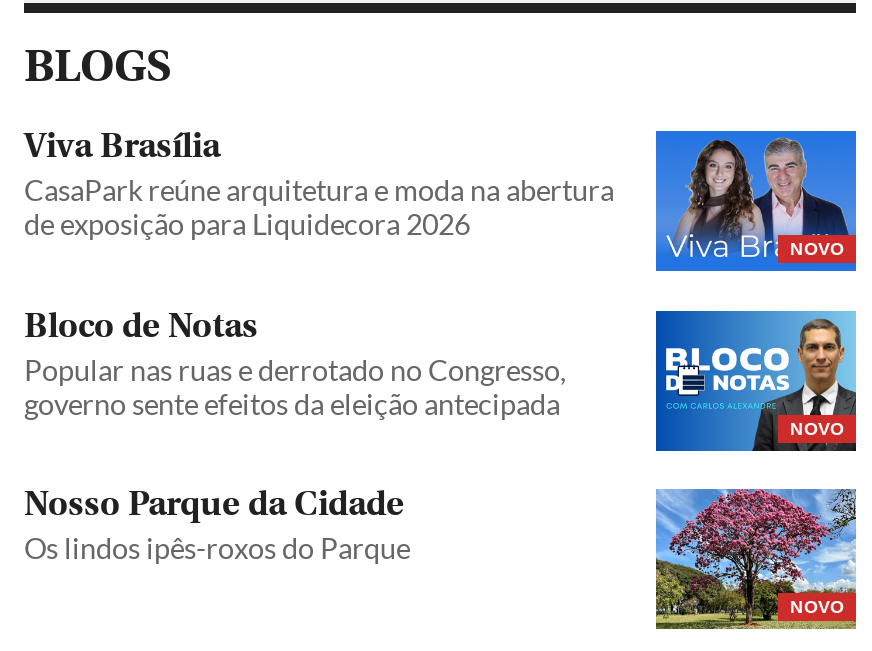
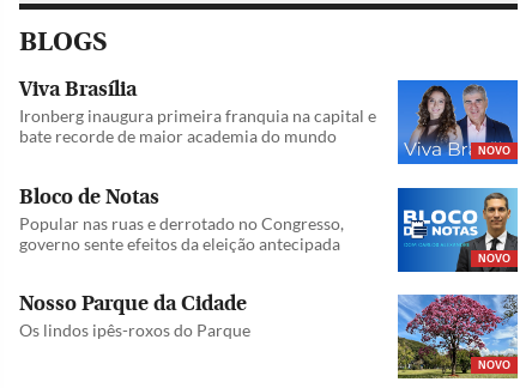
[24,174,614,242] CasaPark reúne arquitetura e moda na abertura | de exposição para Liquidecora 2026 -> [19,106,376,147] Ironberg inaugura primeira franquia na capital e | bate recorde de maior academia do mundo

